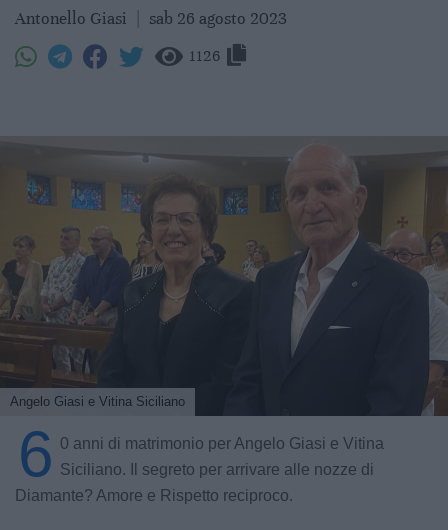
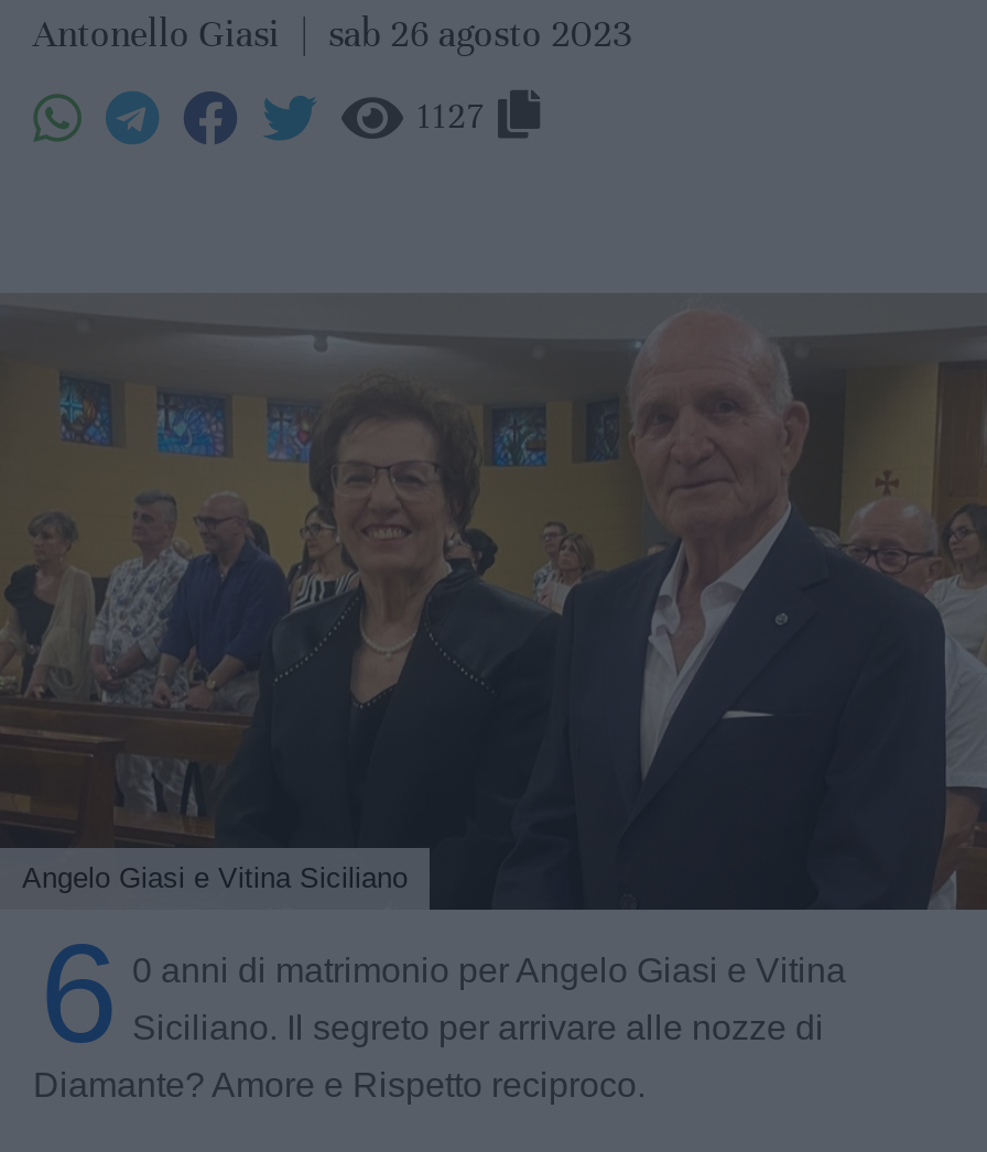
[189,46,220,66] 1126 -> [416,95,482,139] 1127

